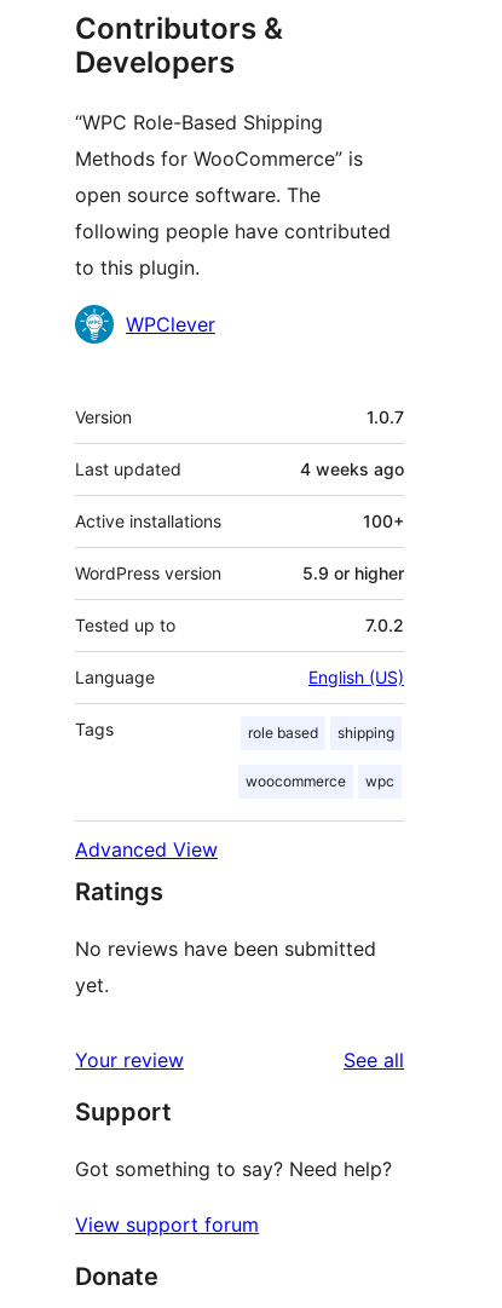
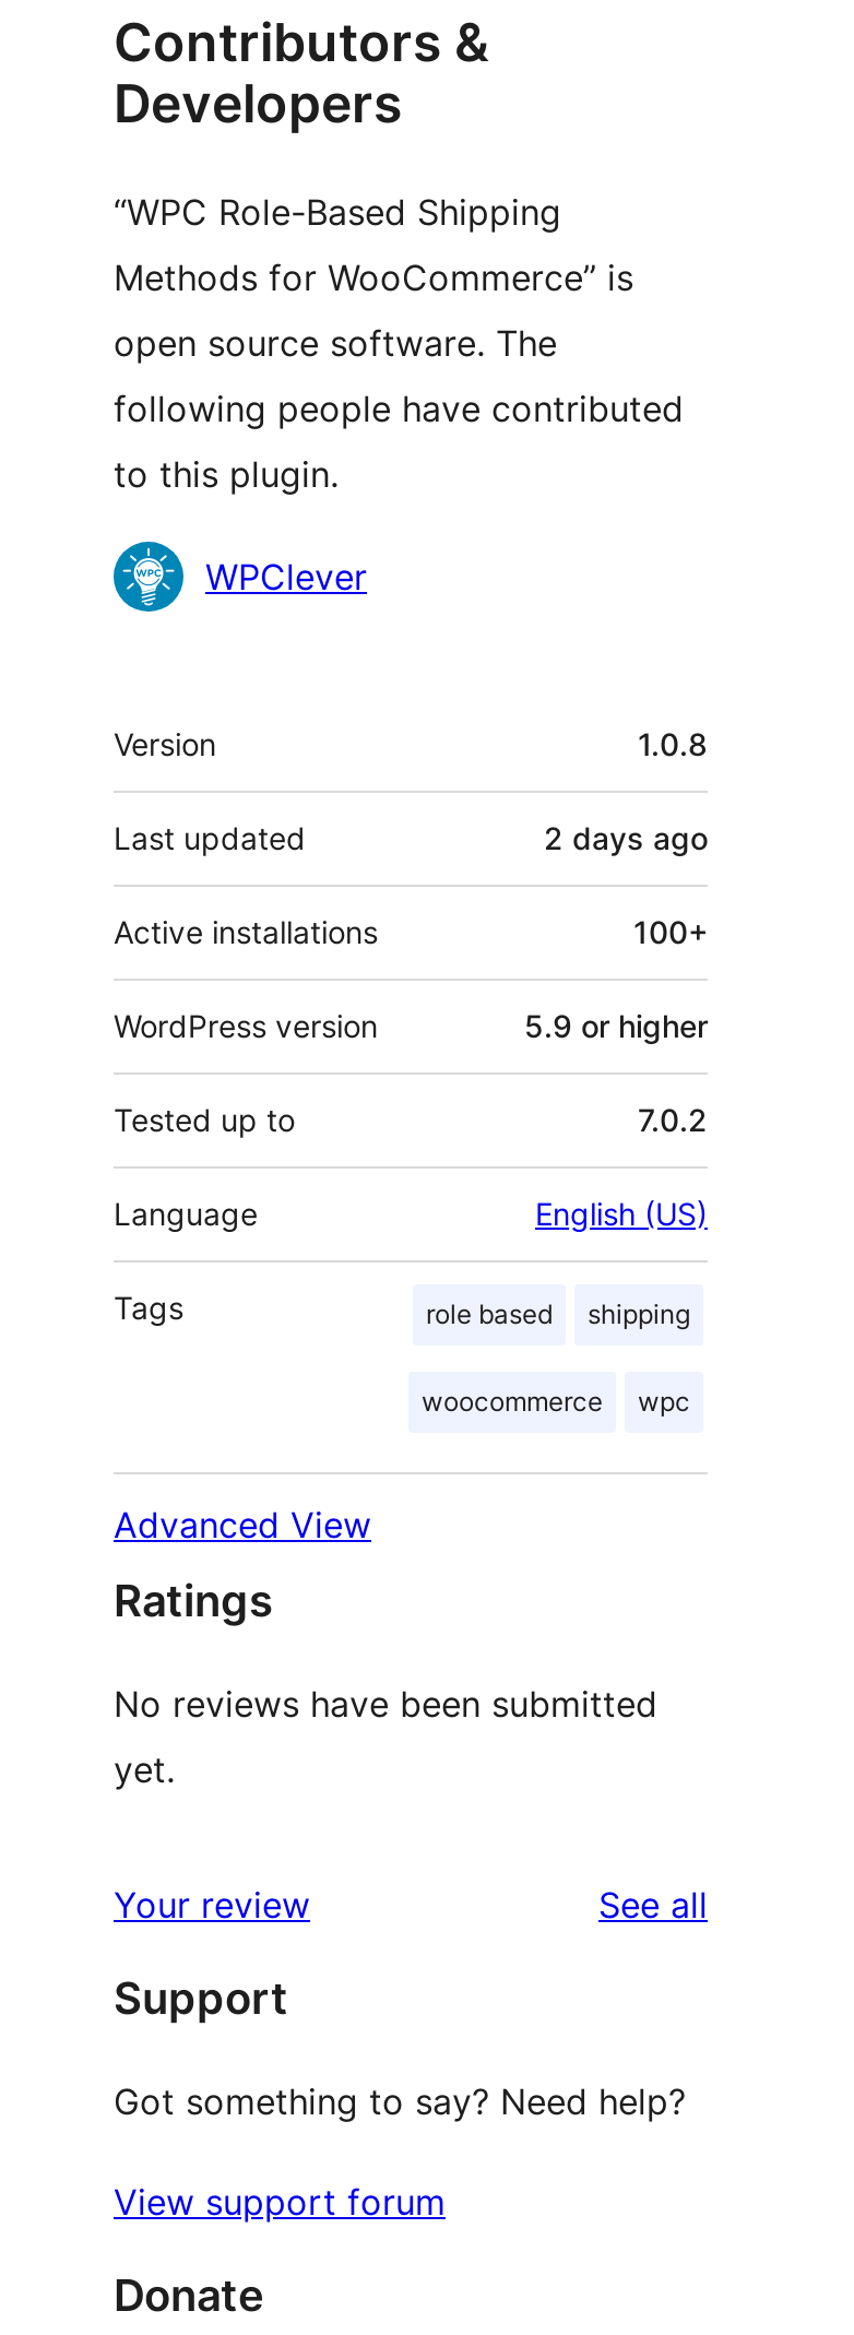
[367,407,404,427] 1.0.7 -> [638,725,708,763] 1.0.8
[300,459,404,479] 4 weeks ago -> [544,819,708,856] 2 days ago

